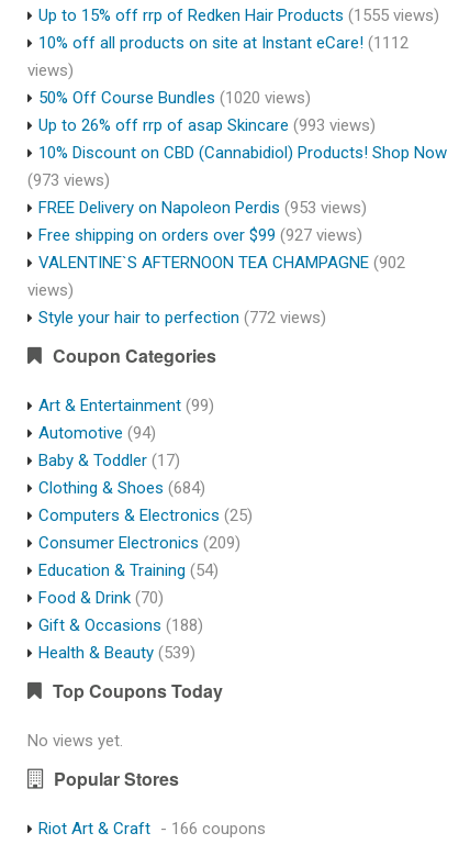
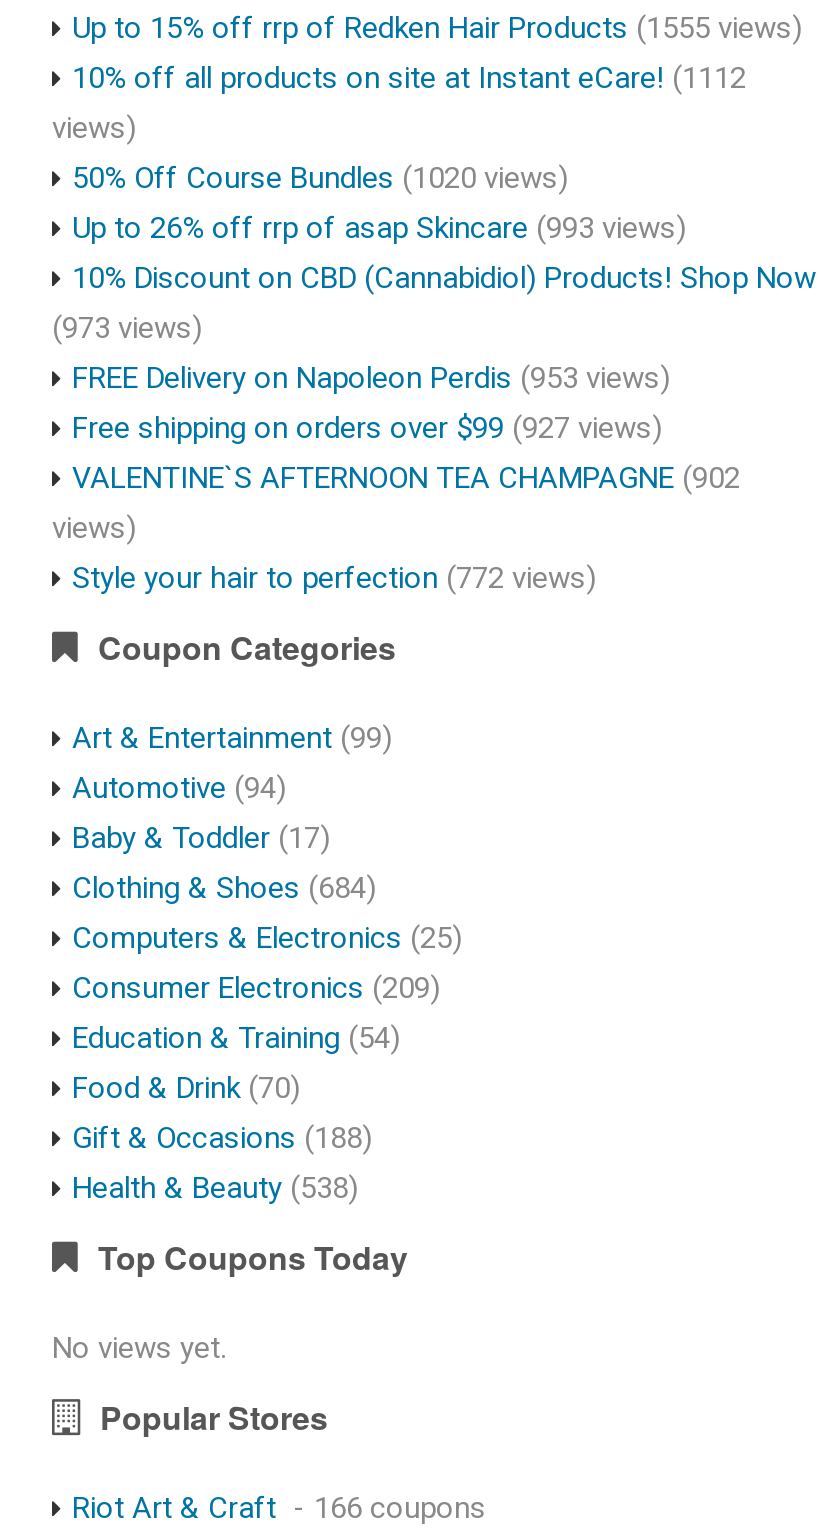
[38,642,195,662] Health & Beauty (539) -> [72,1169,358,1205] Health & Beauty (538)

